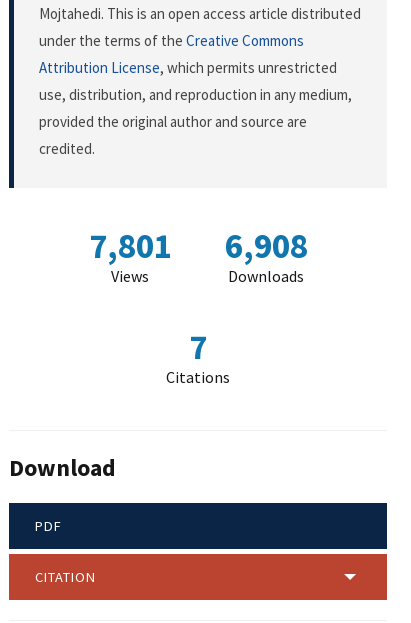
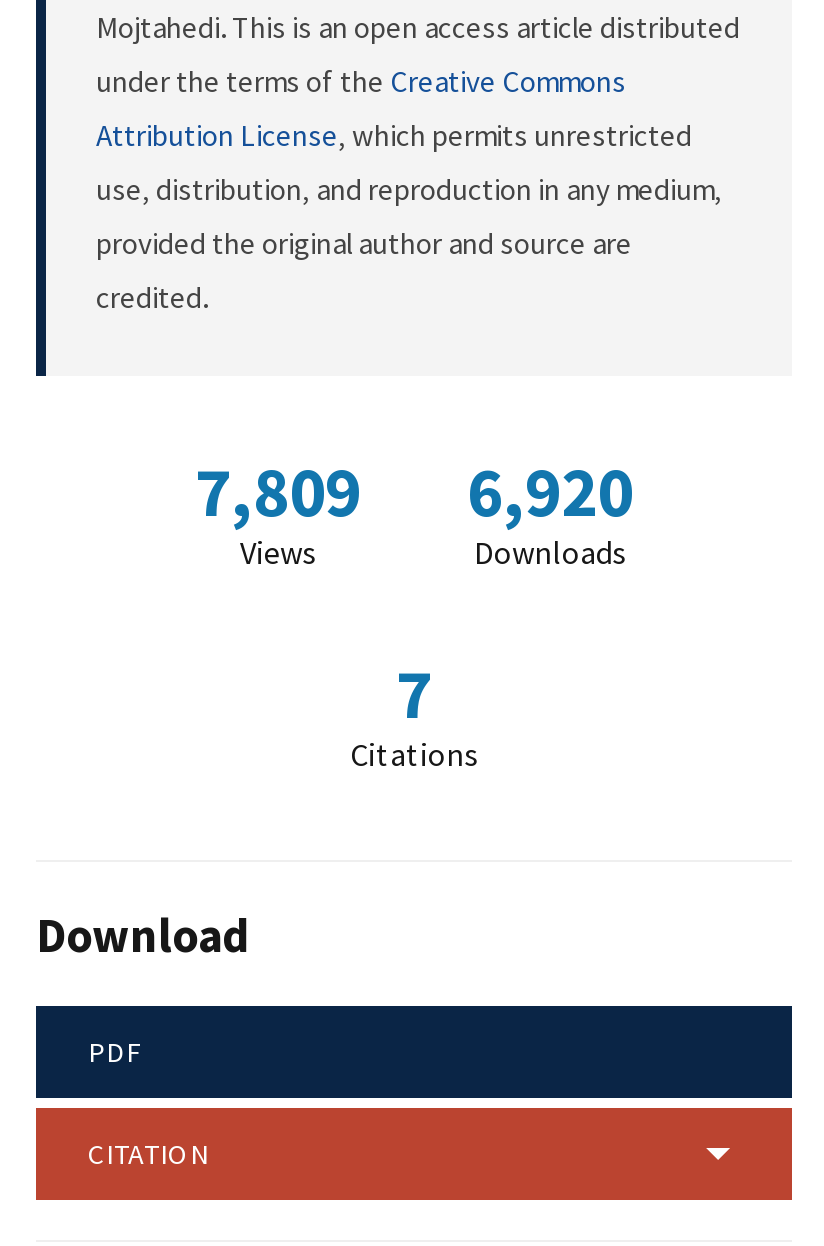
[88,224,171,268] 7,801 -> [195,449,361,537] 7,809
[224,224,307,268] 6,908 -> [467,449,633,537] 6,920

